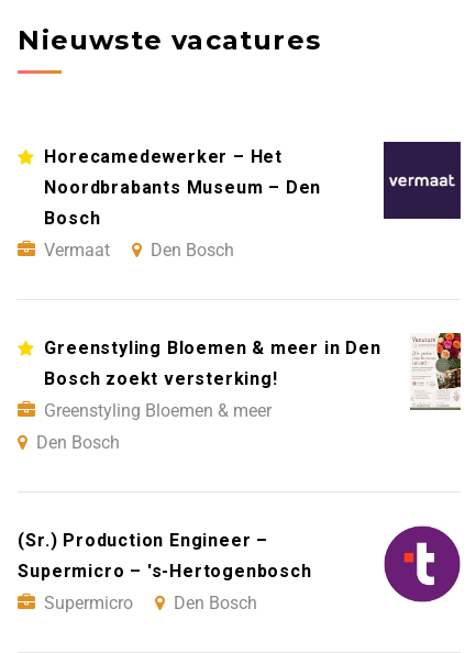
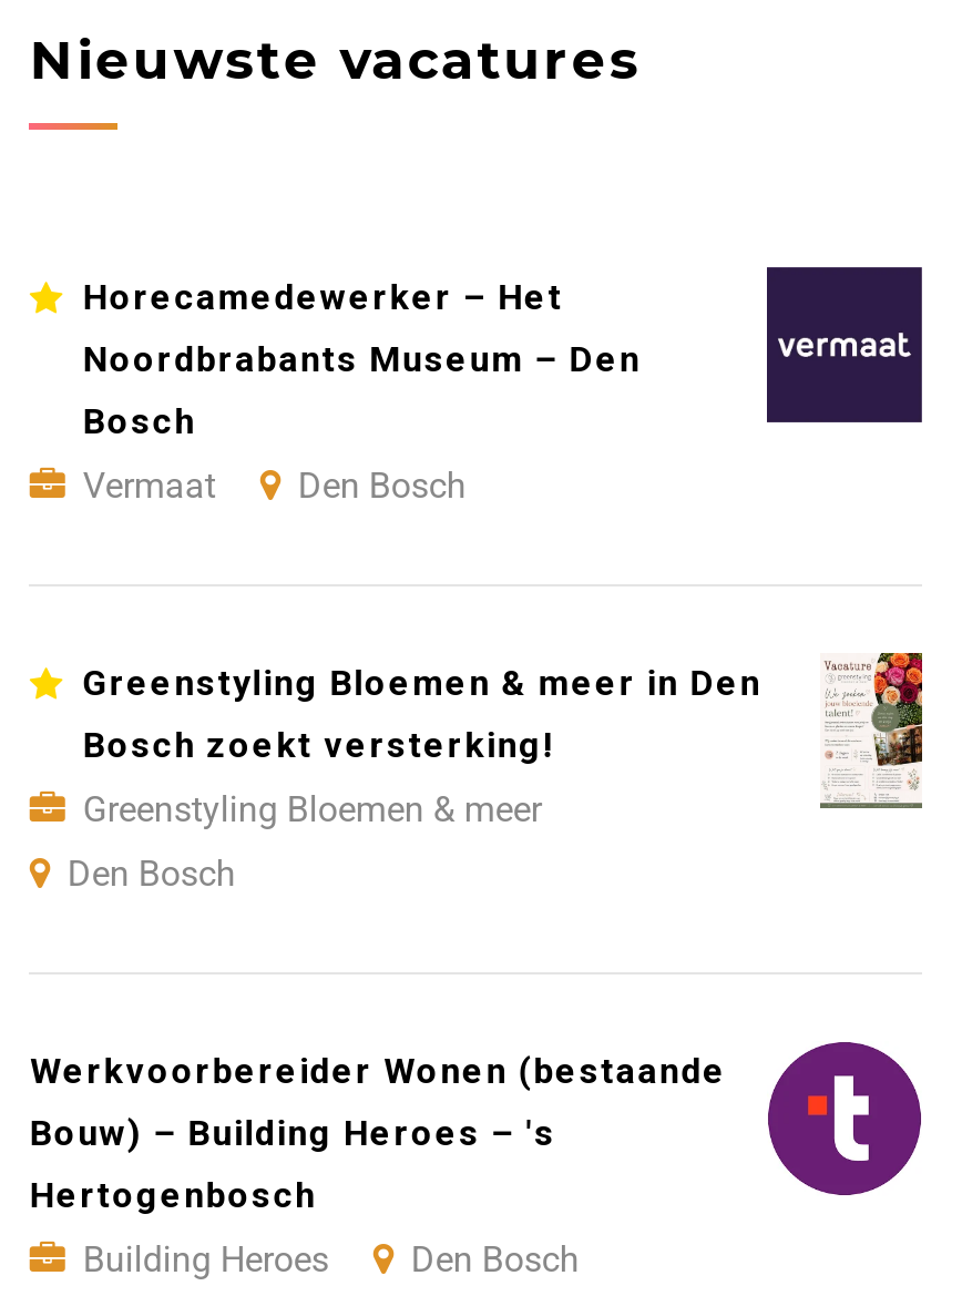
[18,530,312,614] (Sr.) Production Engineer – | Supermicro – 's-Hertogenbosch | Supermicro -> [30,1049,727,1279] Werkvoorbereider Wonen (bestaande | Bouw) – Building Heroes – 's | Hertogenbosch | Building Heroes

